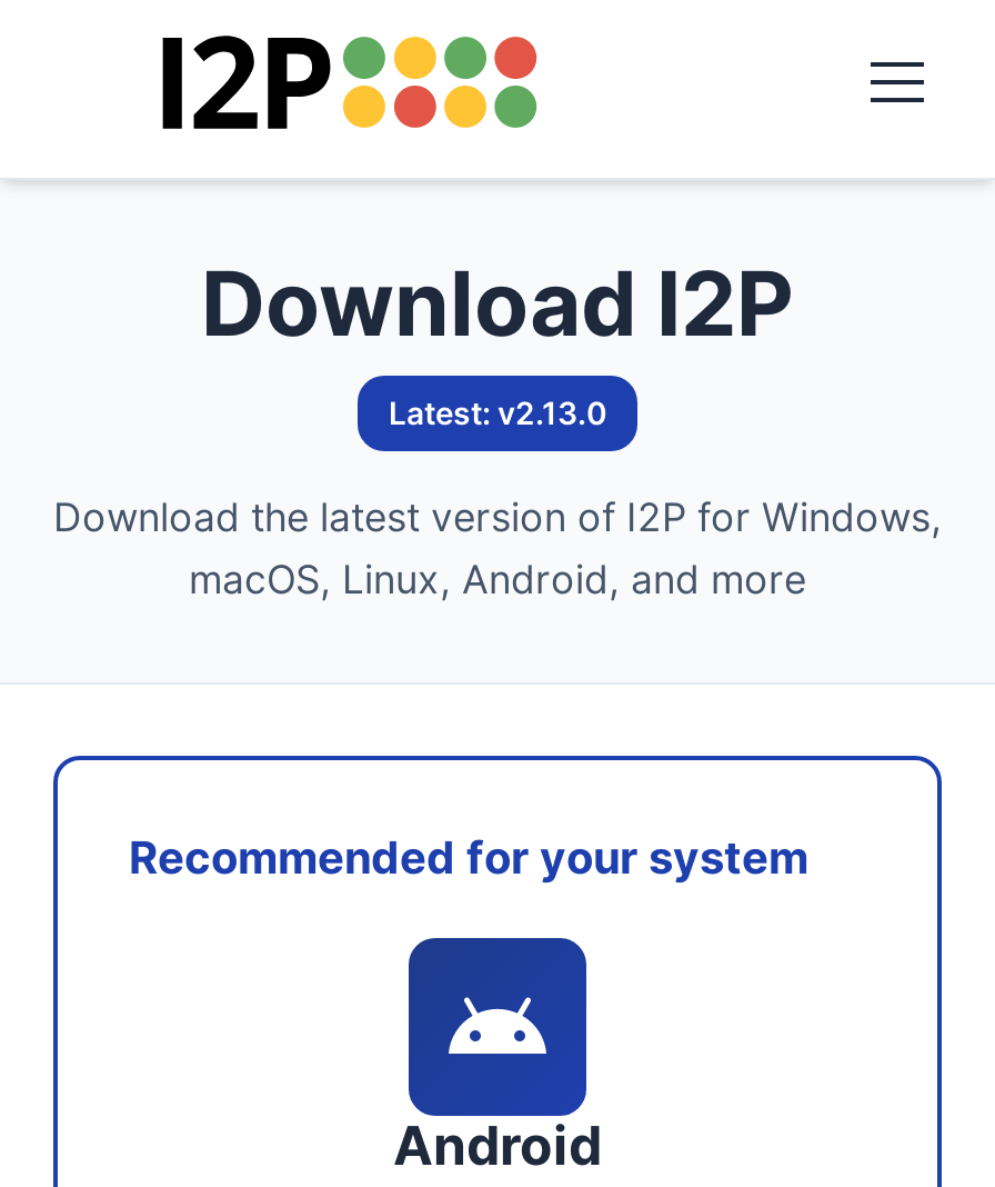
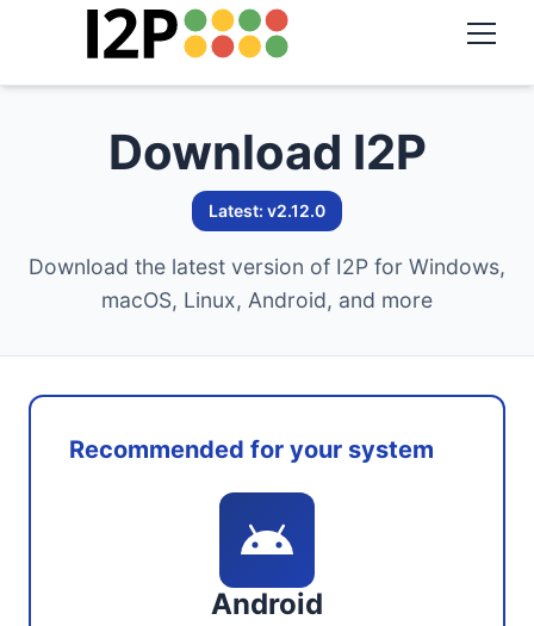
[389,393,606,431] Latest: v2.13.0 -> [209,200,325,221] Latest: v2.12.0

